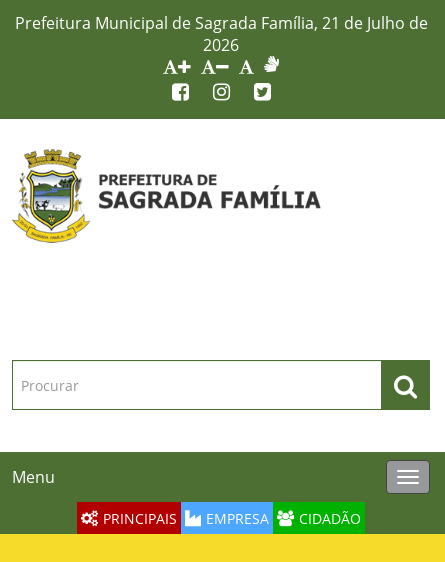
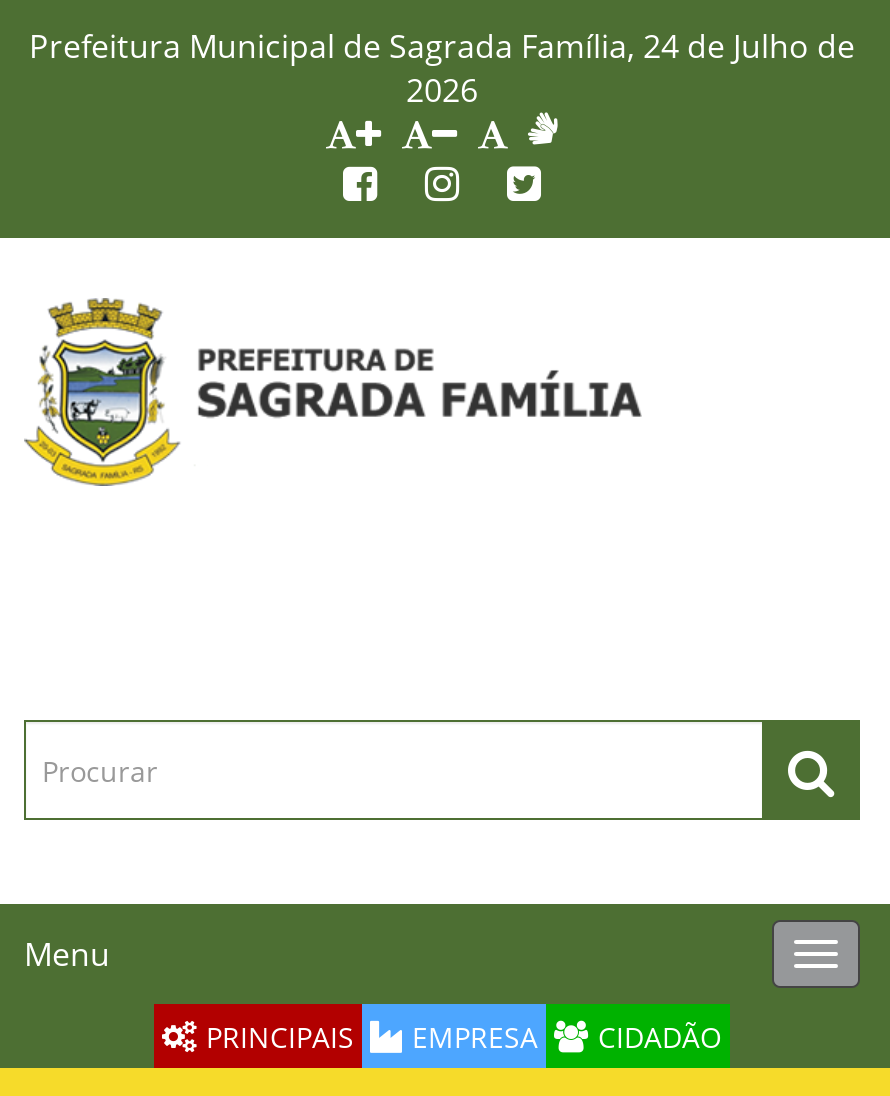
[14,12,427,34] Prefeitura Municipal de Sagrada Família, 21 de Julho de -> [29,24,855,68] Prefeitura Municipal de Sagrada Família, 24 de Julho de

